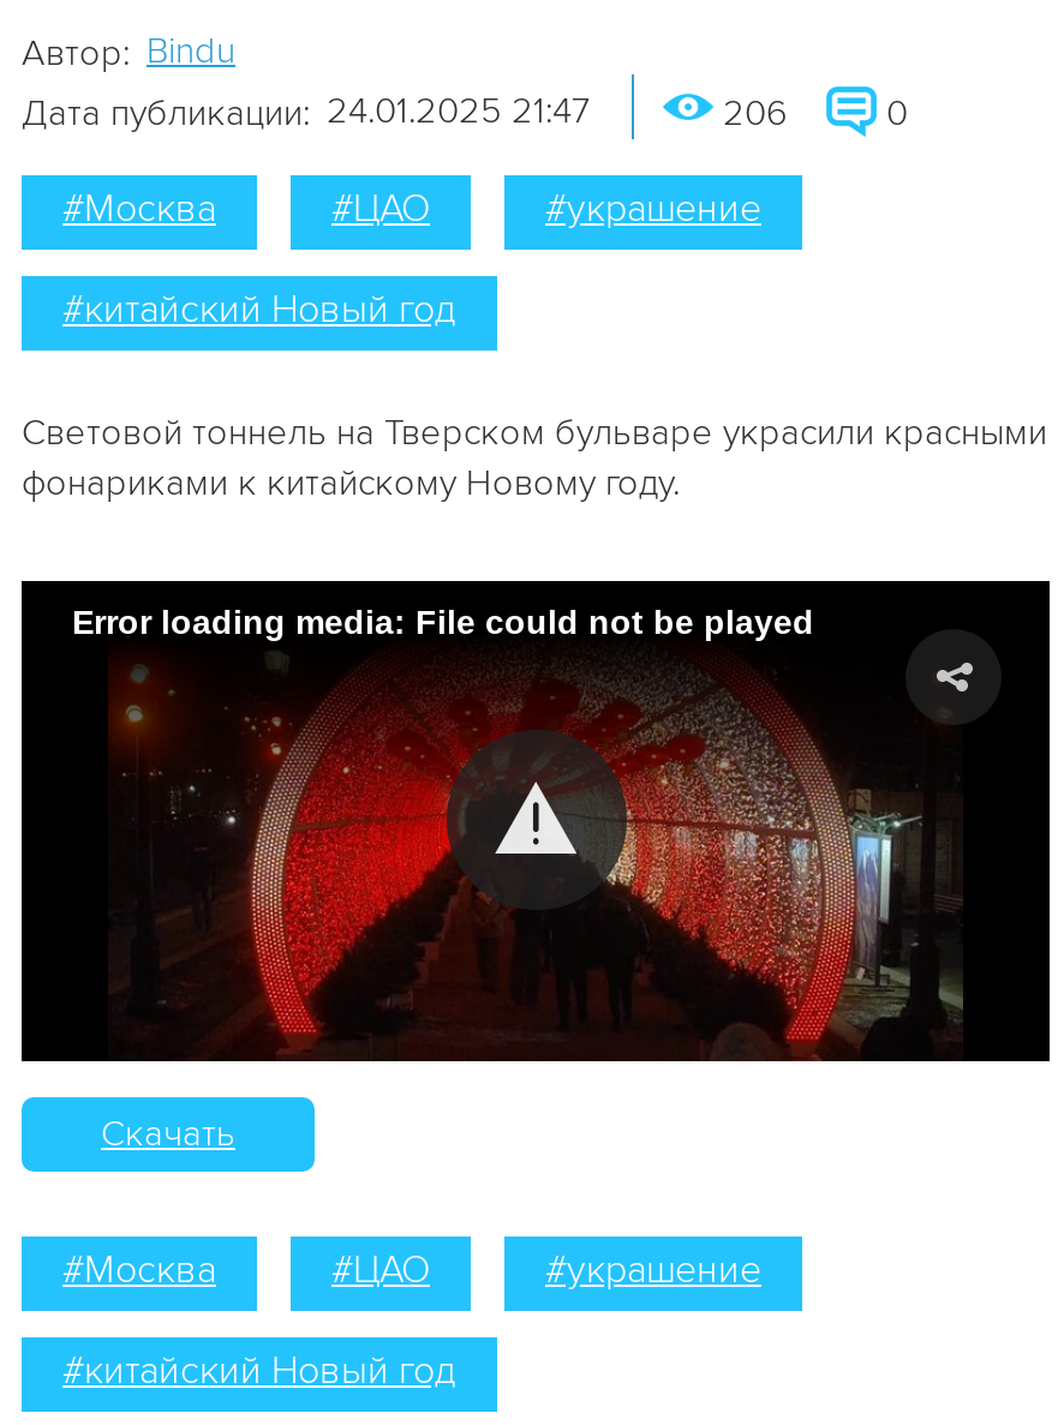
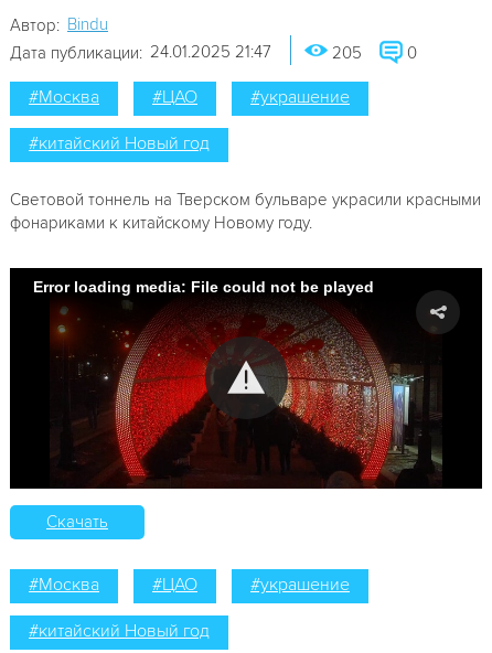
[723,90,788,133] 206 -> [332,43,362,62] 205

